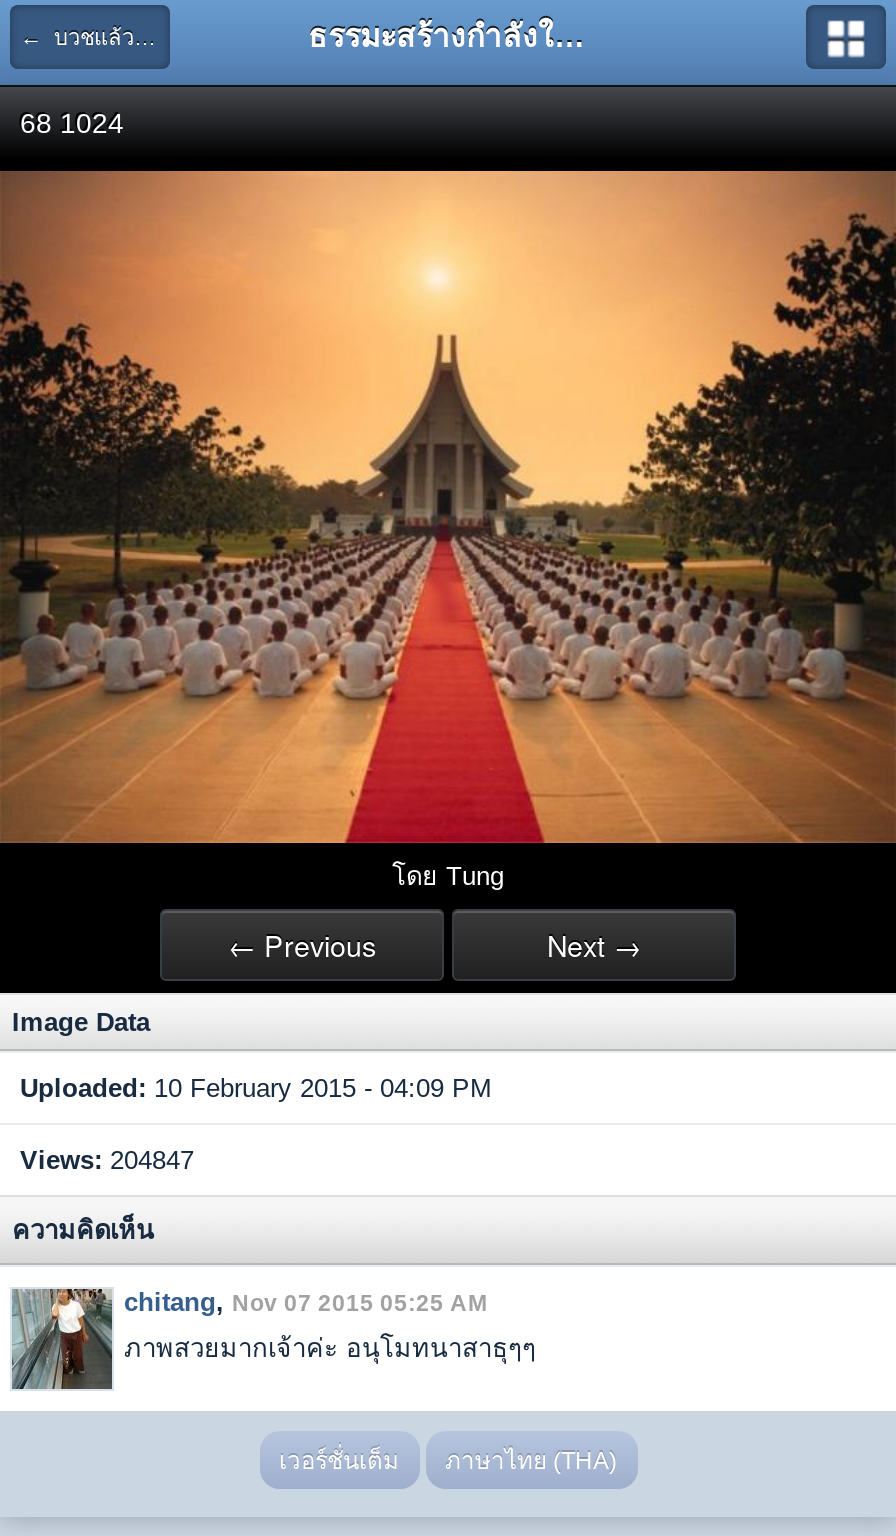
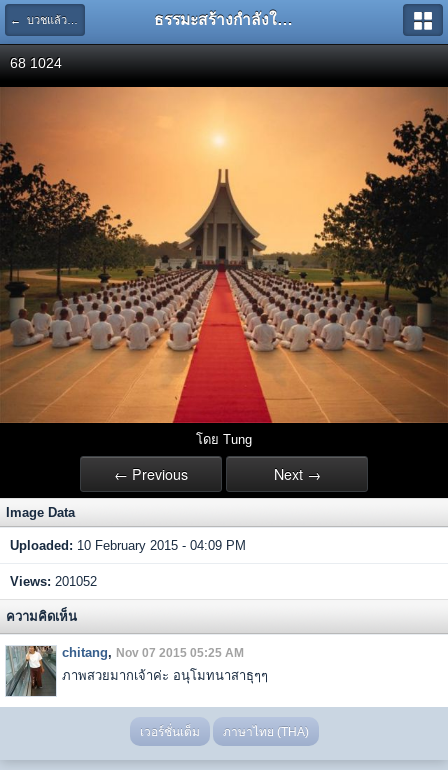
[20,1145,194,1175] Views: 204847 -> [10,574,97,589] Views: 201052

